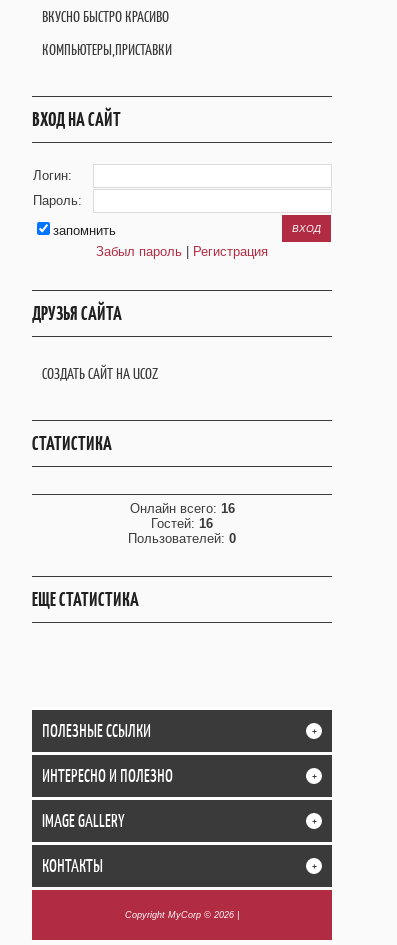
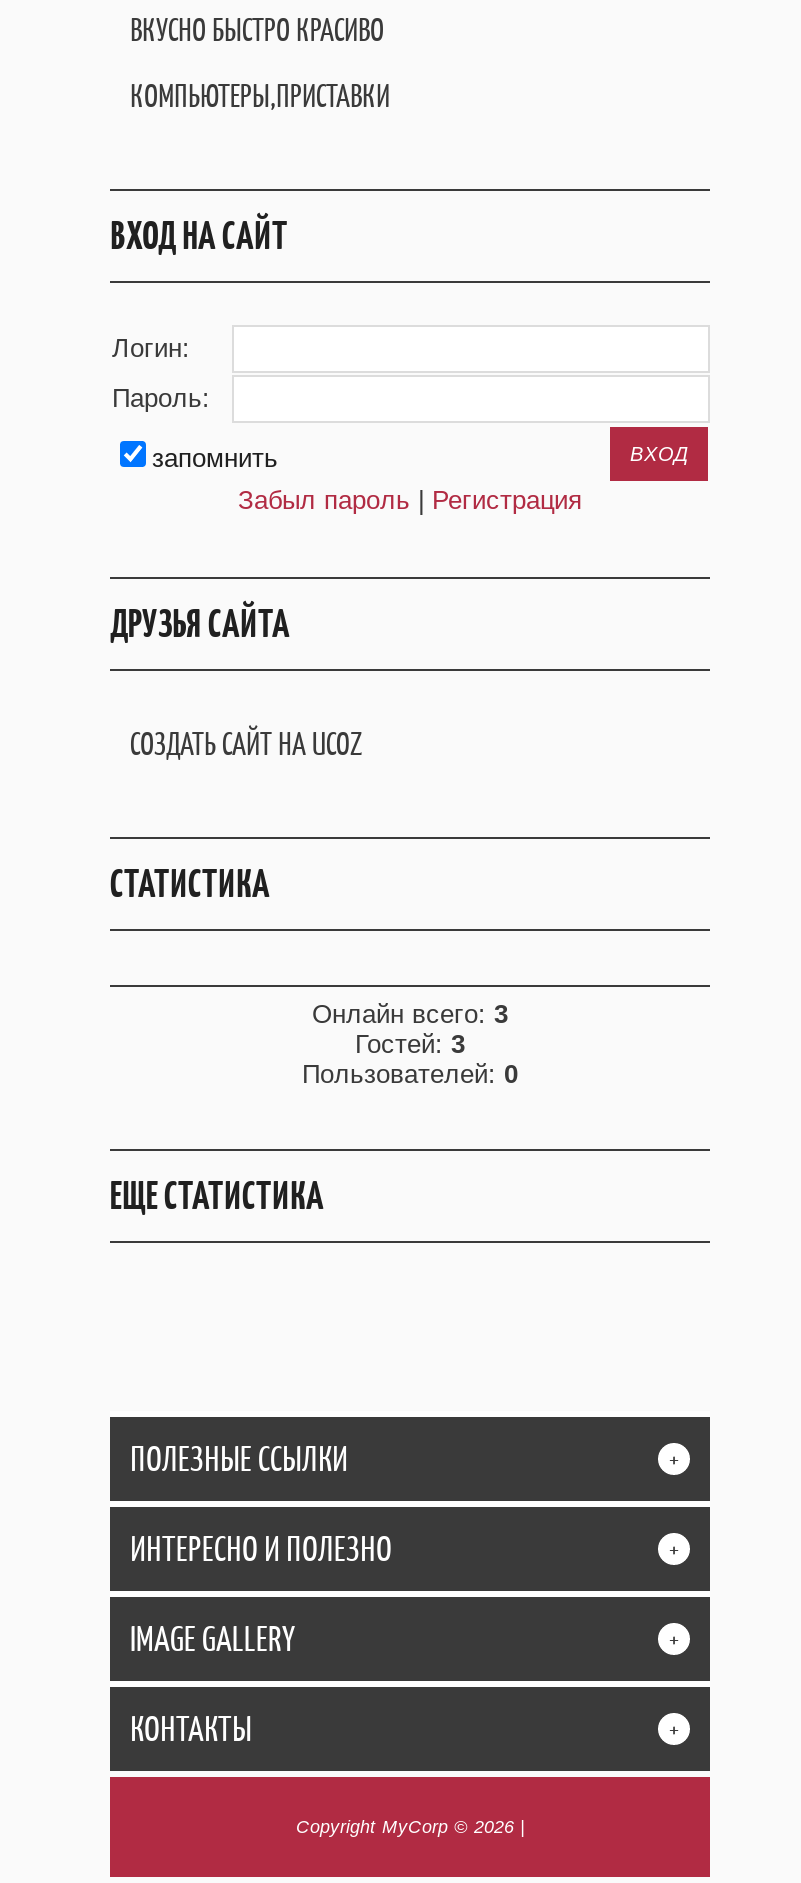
[129,501,234,516] Онлайн всего: 16 -> [312,999,508,1029] Онлайн всего: 3
[151,516,213,531] Гостей: 16 -> [355,1029,465,1059] Гостей: 3

